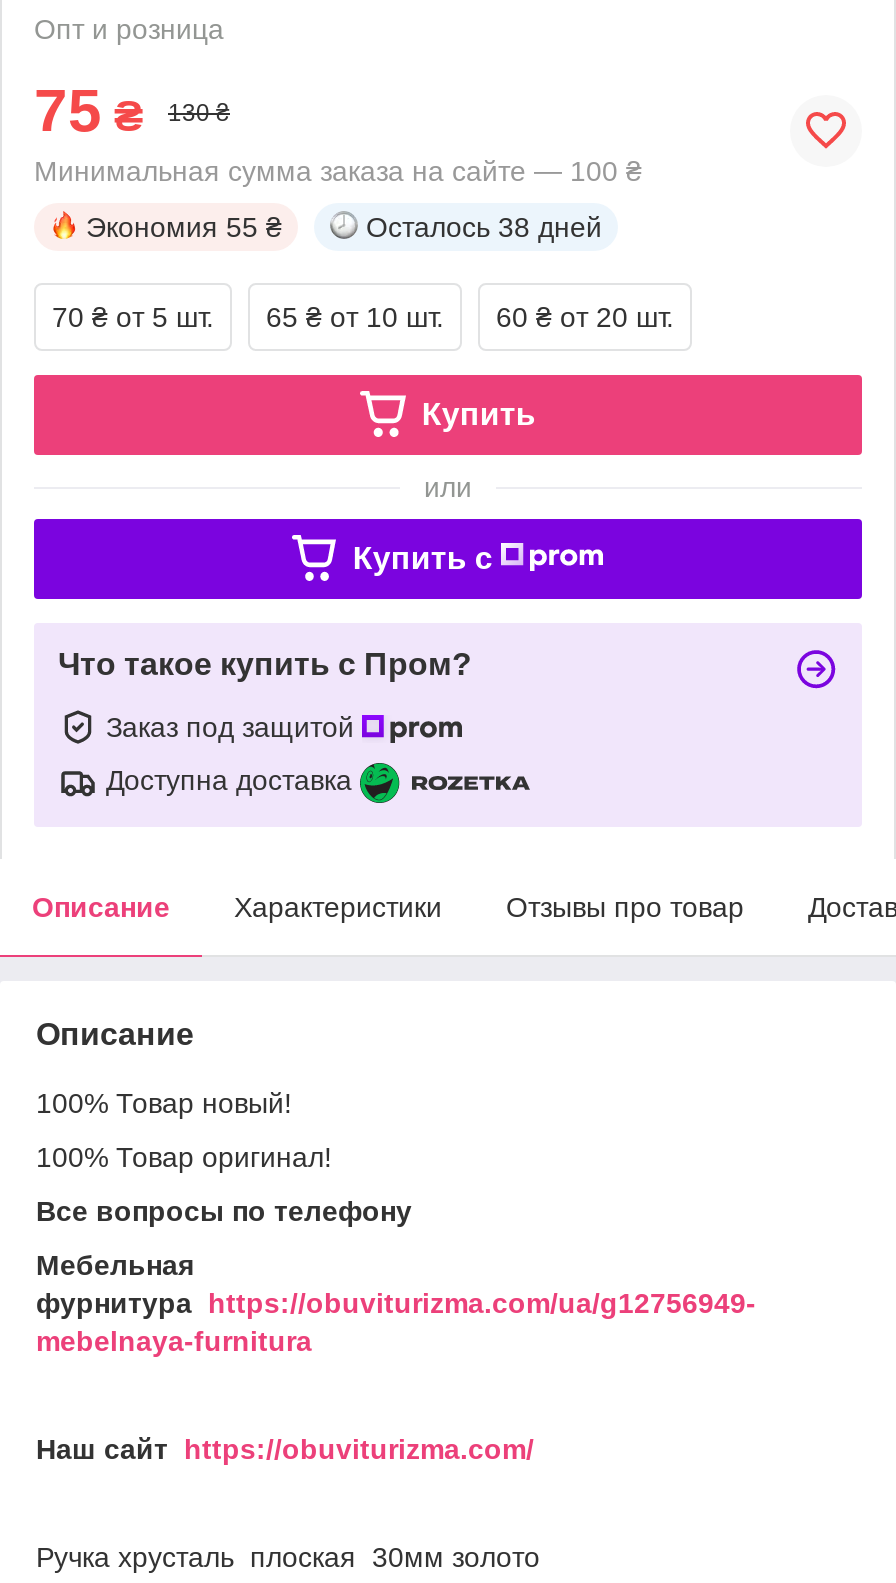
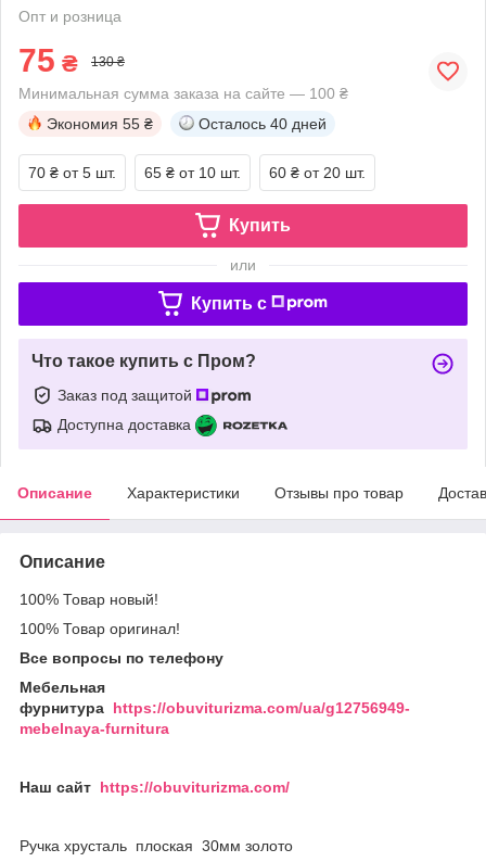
[366,211,602,243] Осталось 38 дней -> [199,115,327,132] Осталось 40 дней

